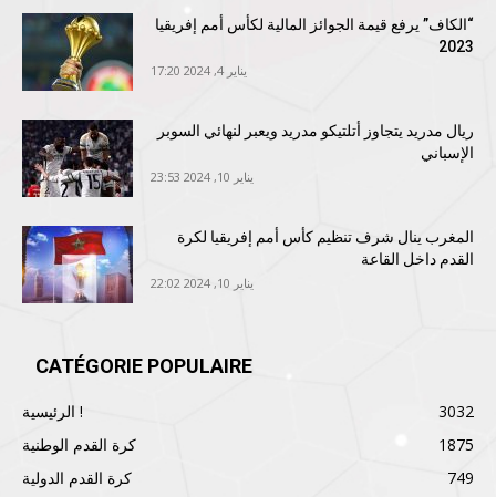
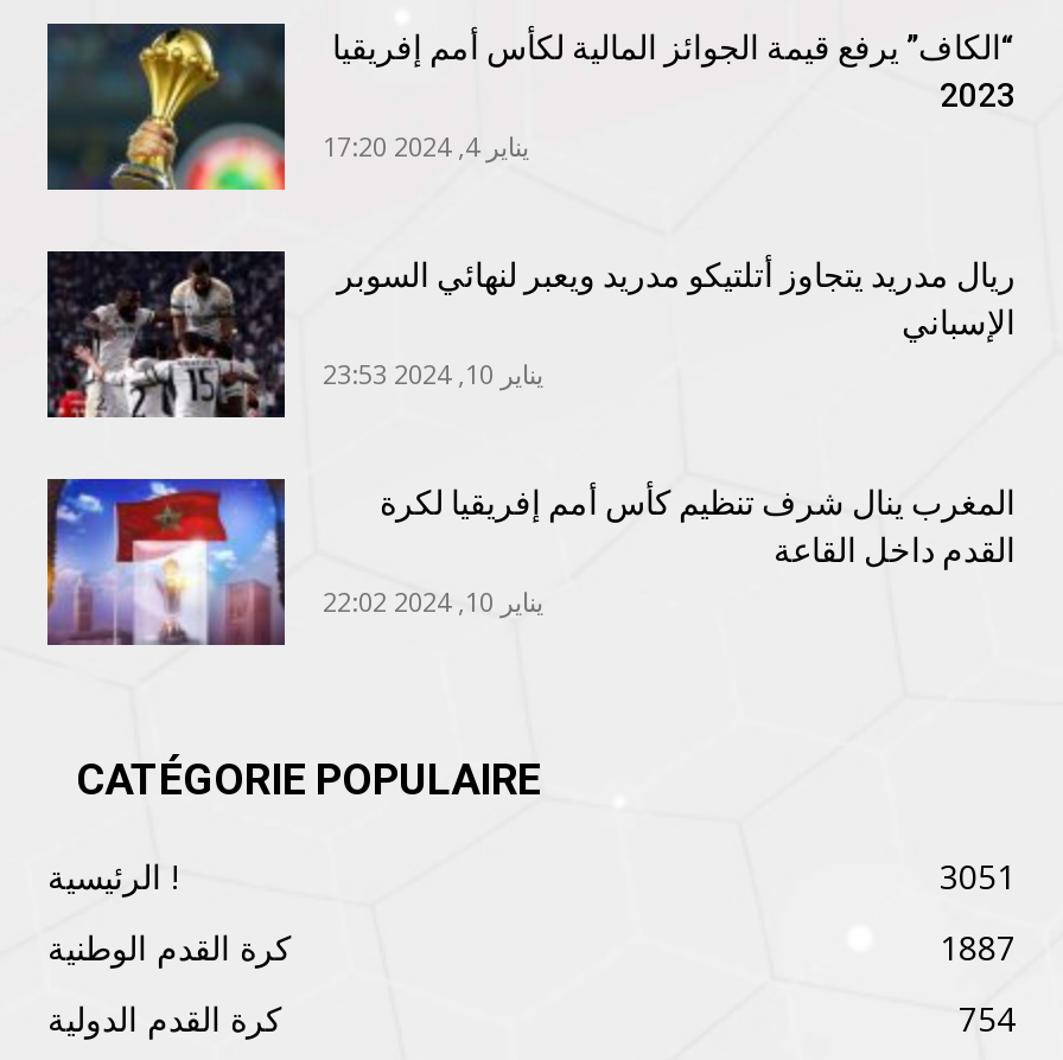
[438,401,474,422] 3032 -> [940,854,1016,899] 3051
[438,434,474,455] 1875 -> [940,925,1016,970] 1887
[447,467,474,488] 749 -> [959,996,1016,1041] 754

